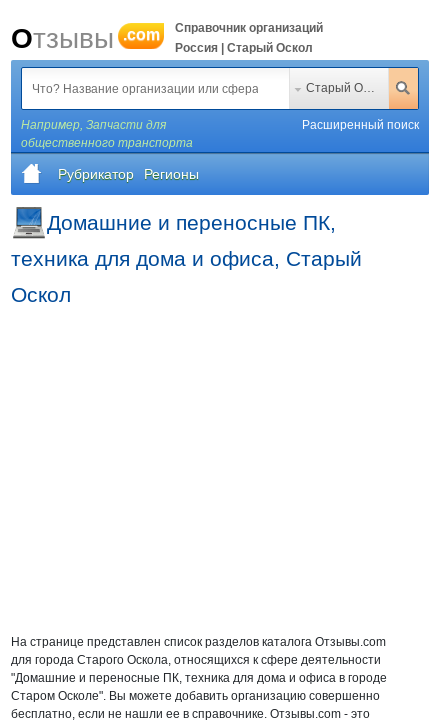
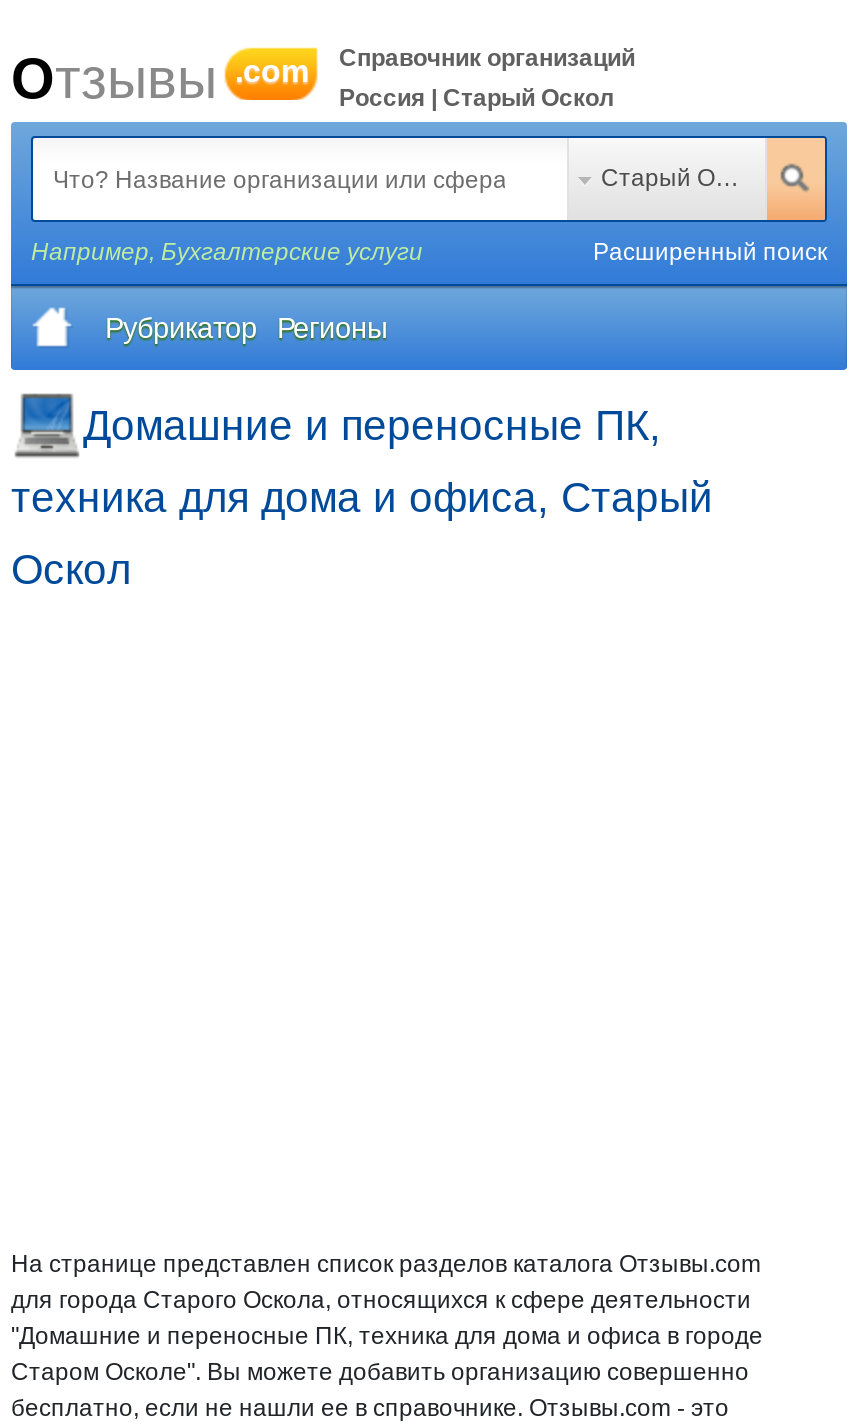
[21,118,193,150] Например, Запчасти для | общественного транспорта -> [31,238,423,266] Например, Бухгалтерские услуги

